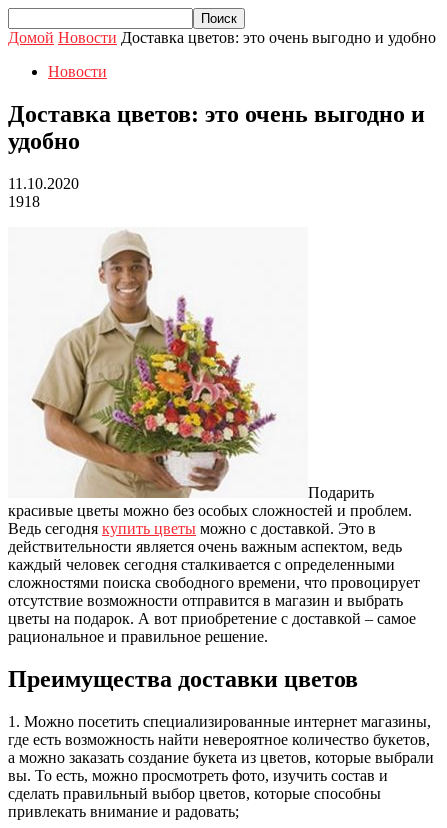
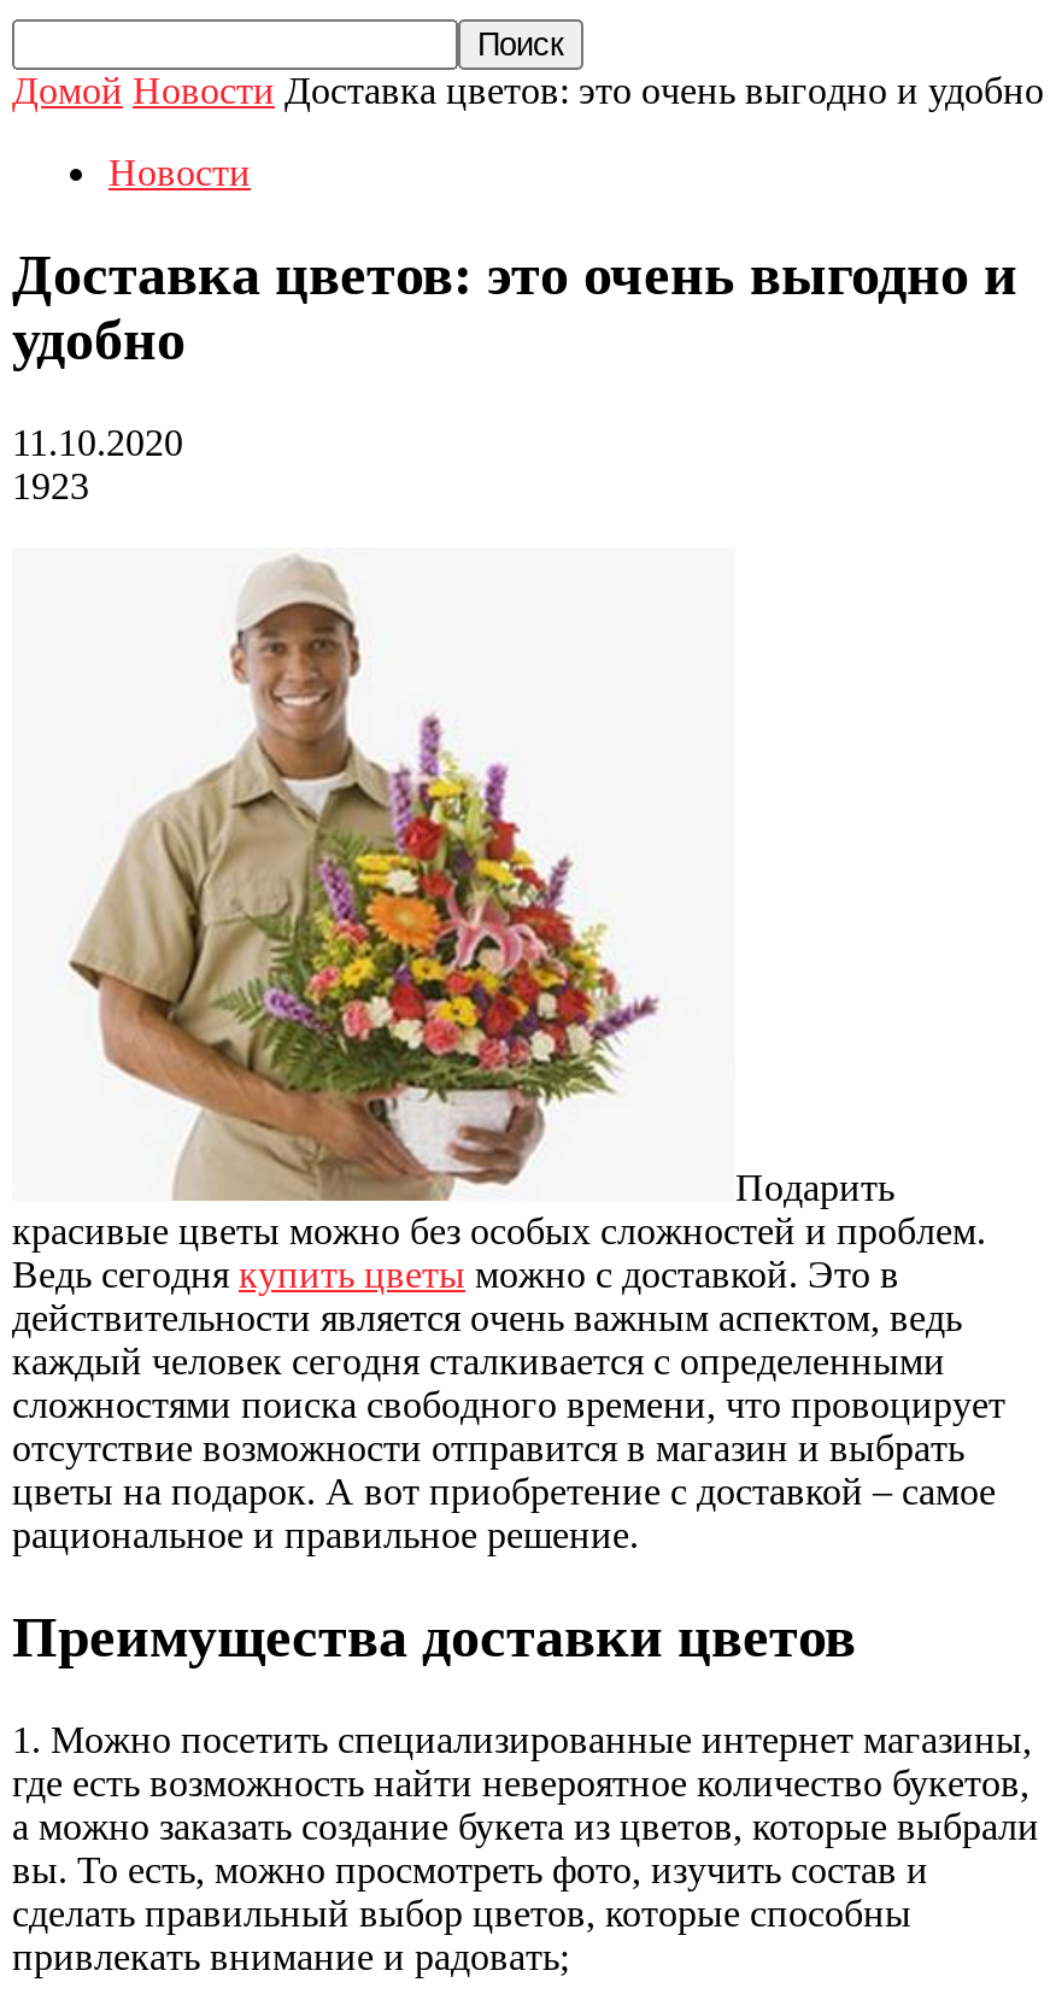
[8,193,40,210] 1918 -> [12,465,89,506] 1923

